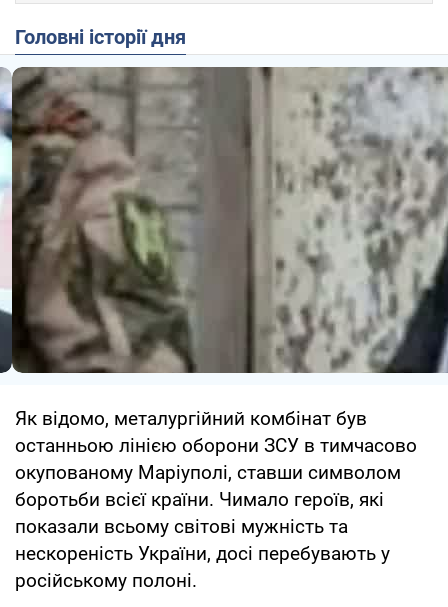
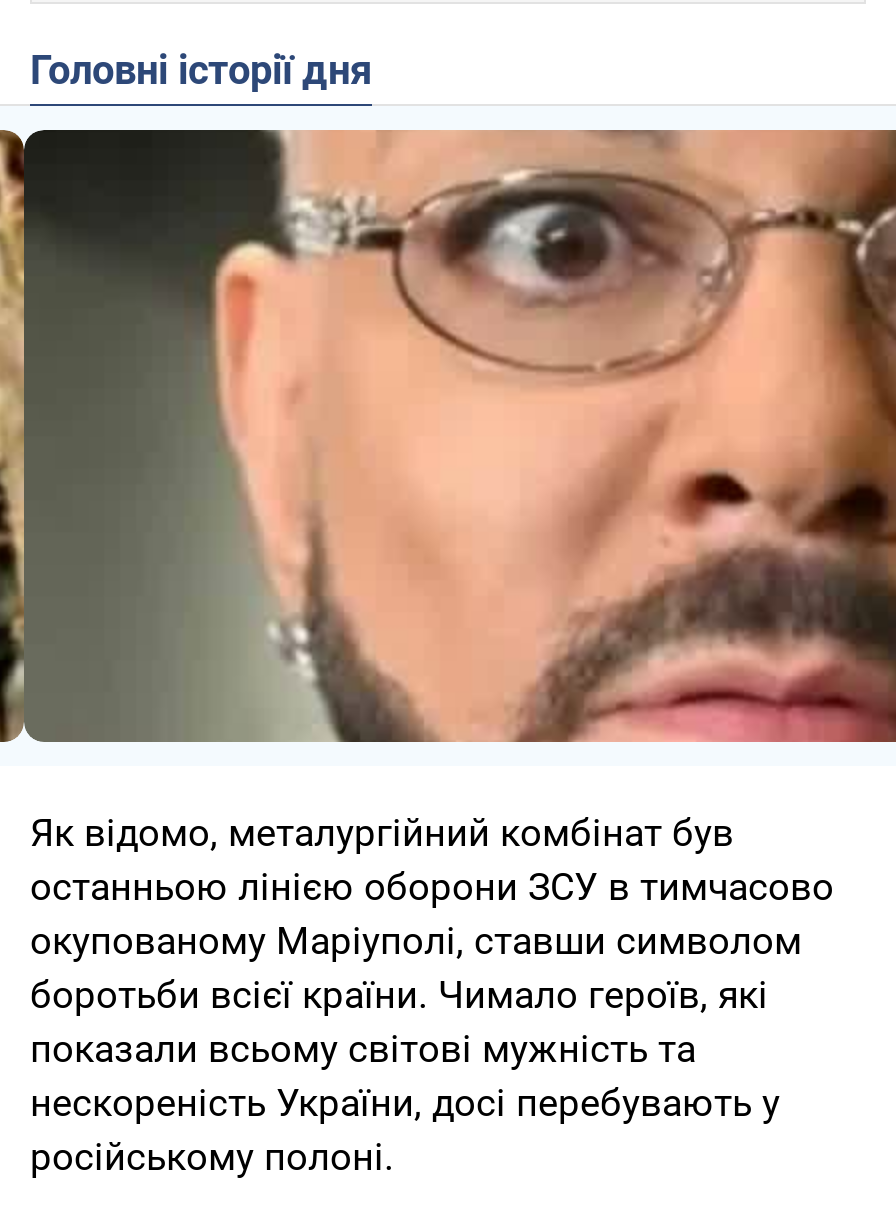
[3,66,445,374] [image] -> [6,128,890,744] [image]

